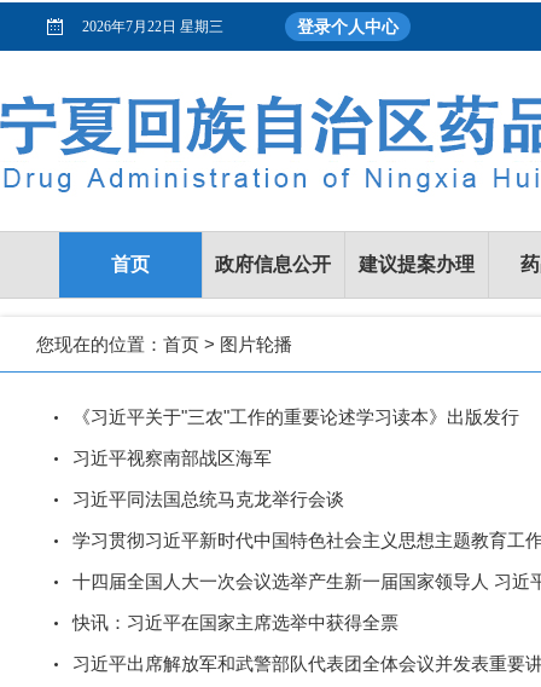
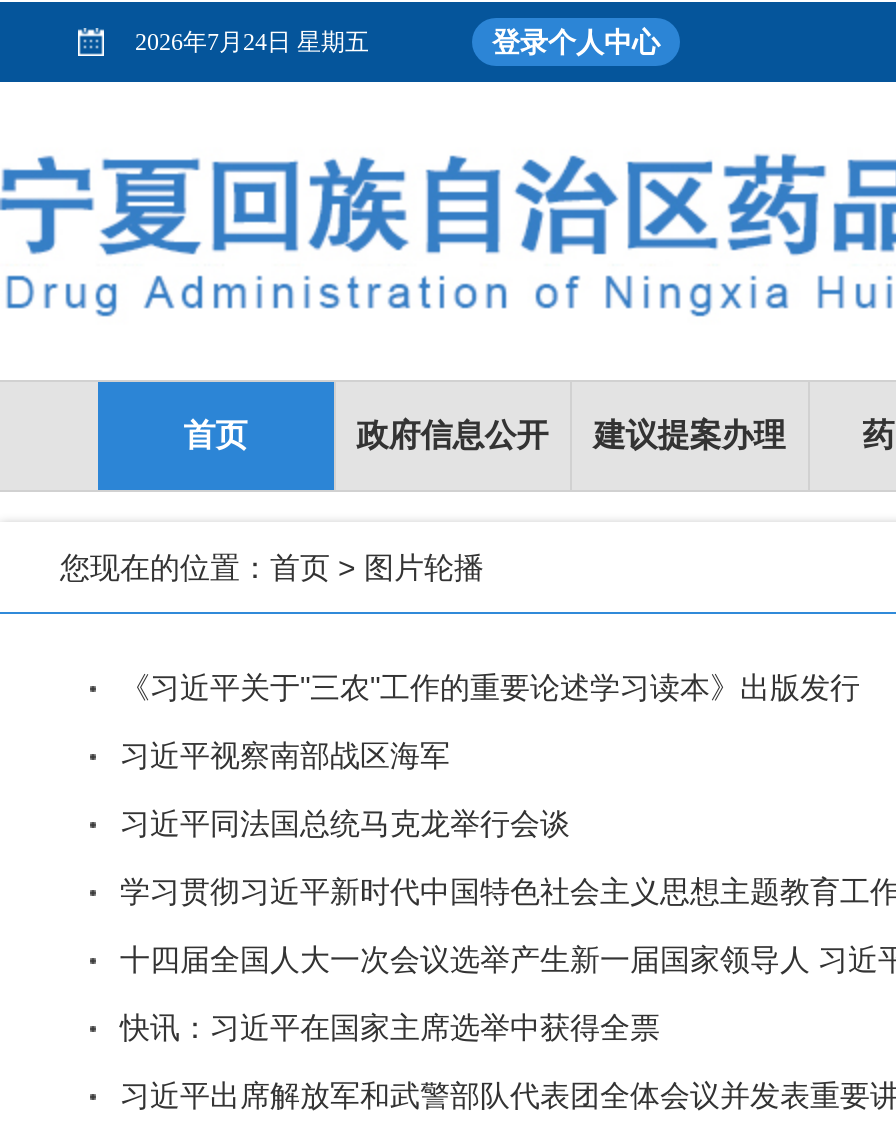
[82,18,223,35] 2026年7月22日 星期三 -> [135,28,369,56] 2026年7月24日 星期五

